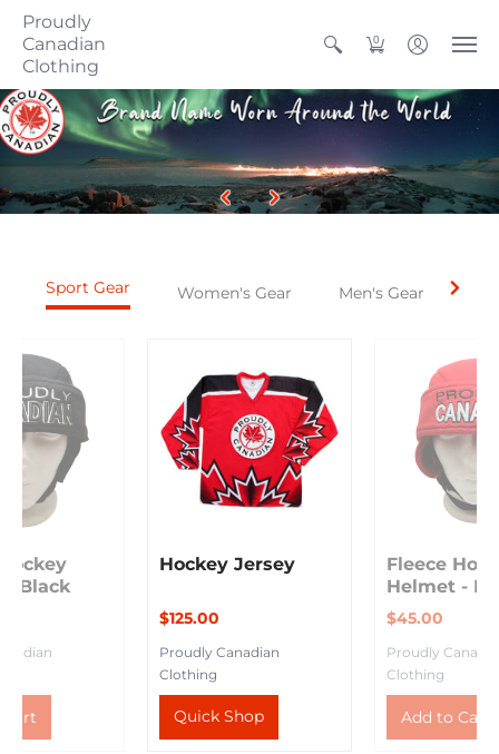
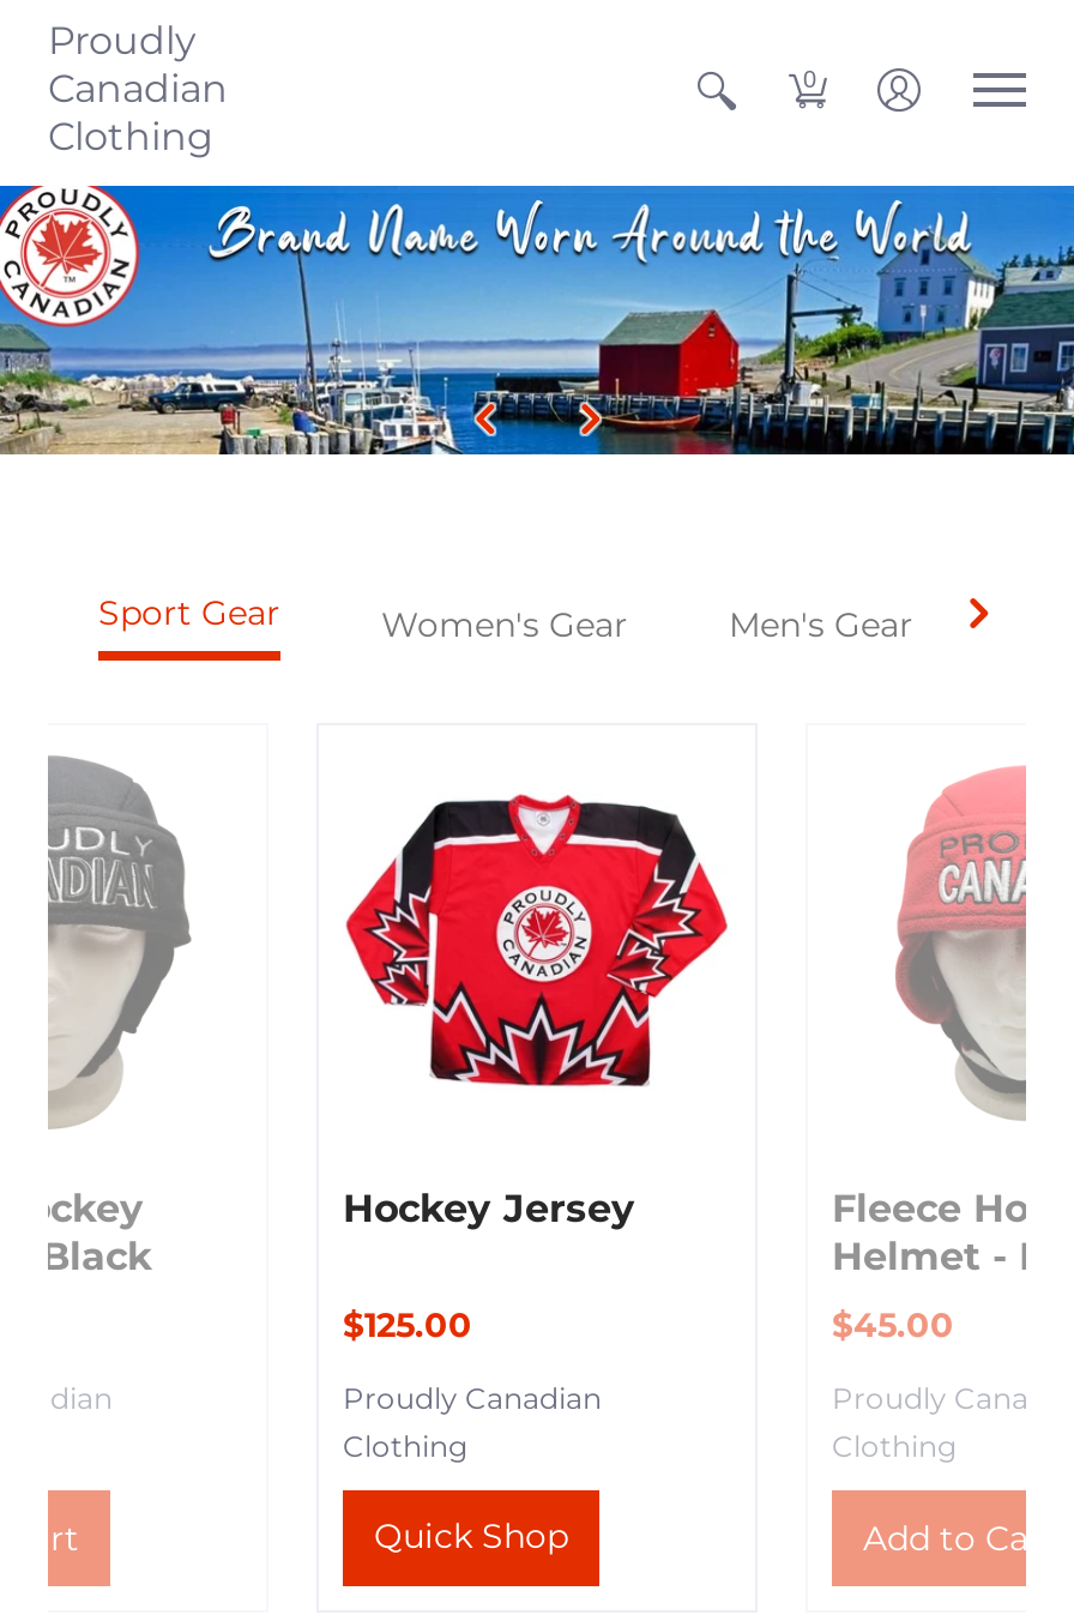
[3,88,496,215] [image] -> [7,183,1067,457] [image]

